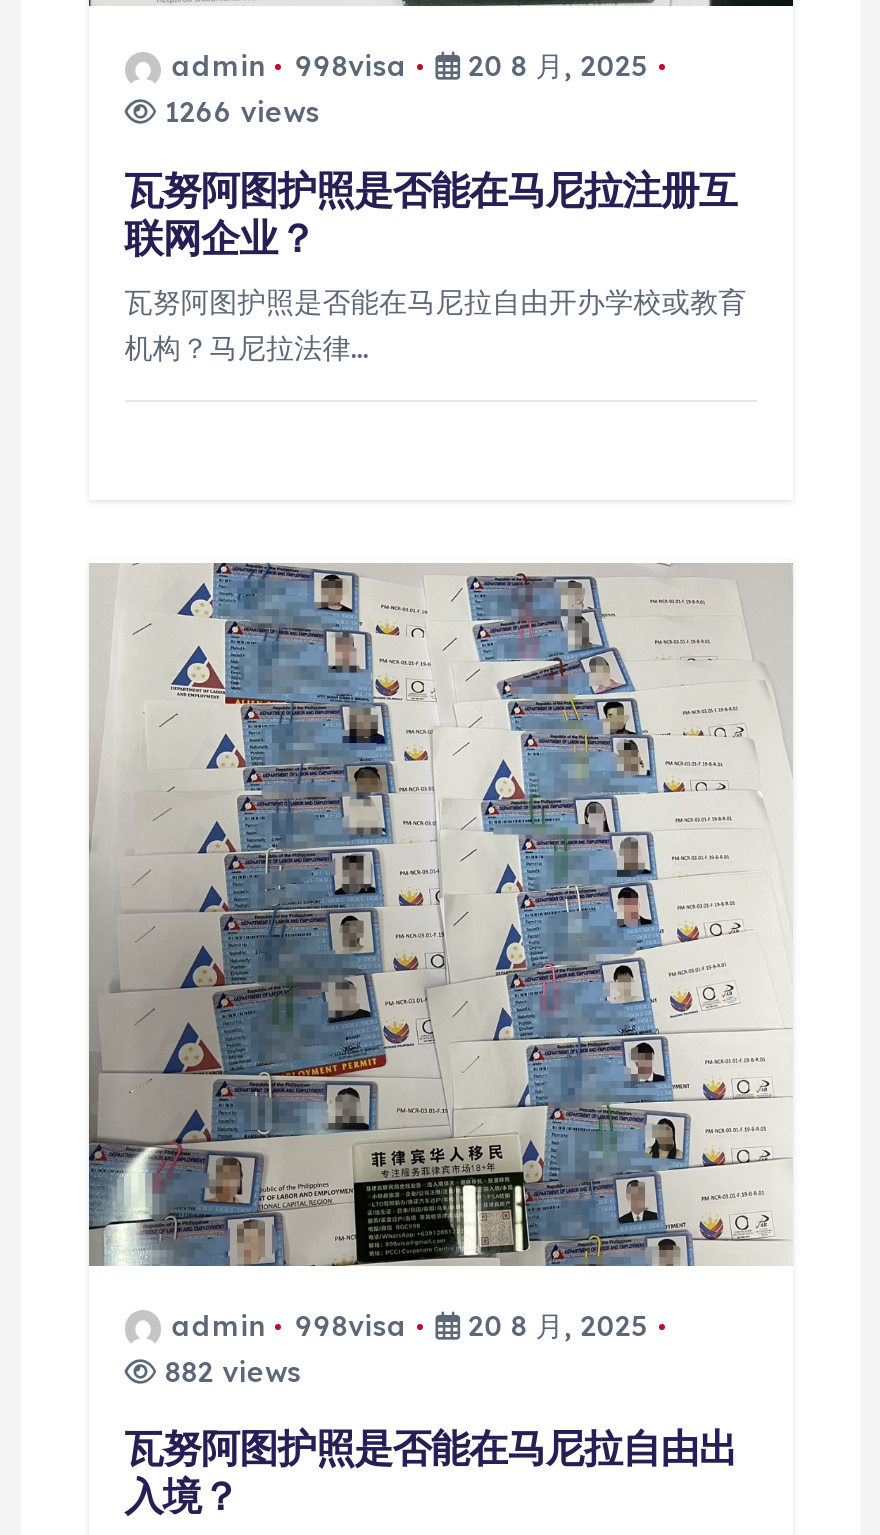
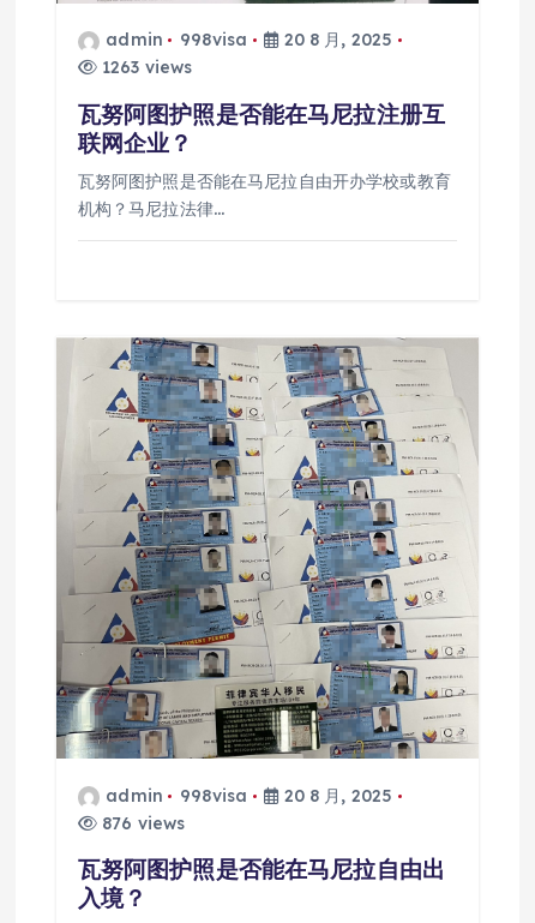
[157,95,320,131] 1266 views -> [97,57,193,78] 1263 views
[157,1354,302,1390] 882 views -> [97,813,185,834] 876 views

